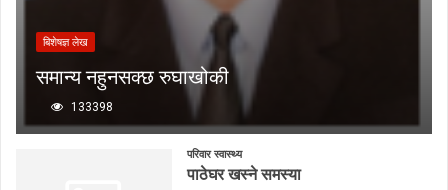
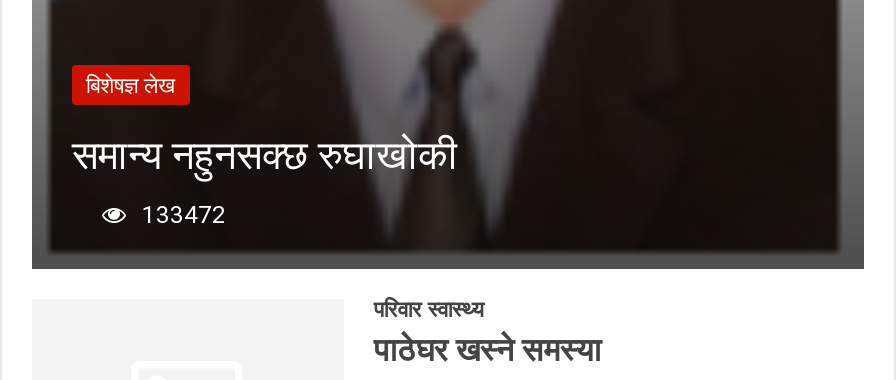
[71,100,113,114] 133398 -> [142,201,226,229] 133472

